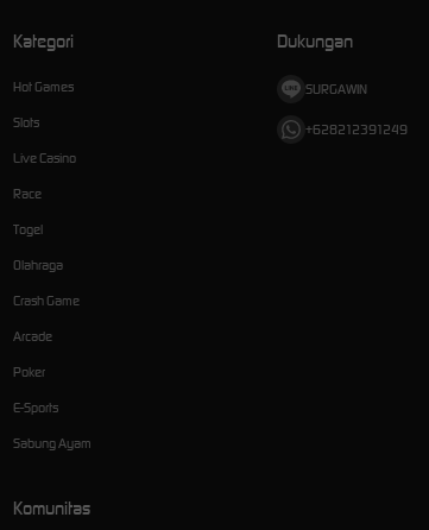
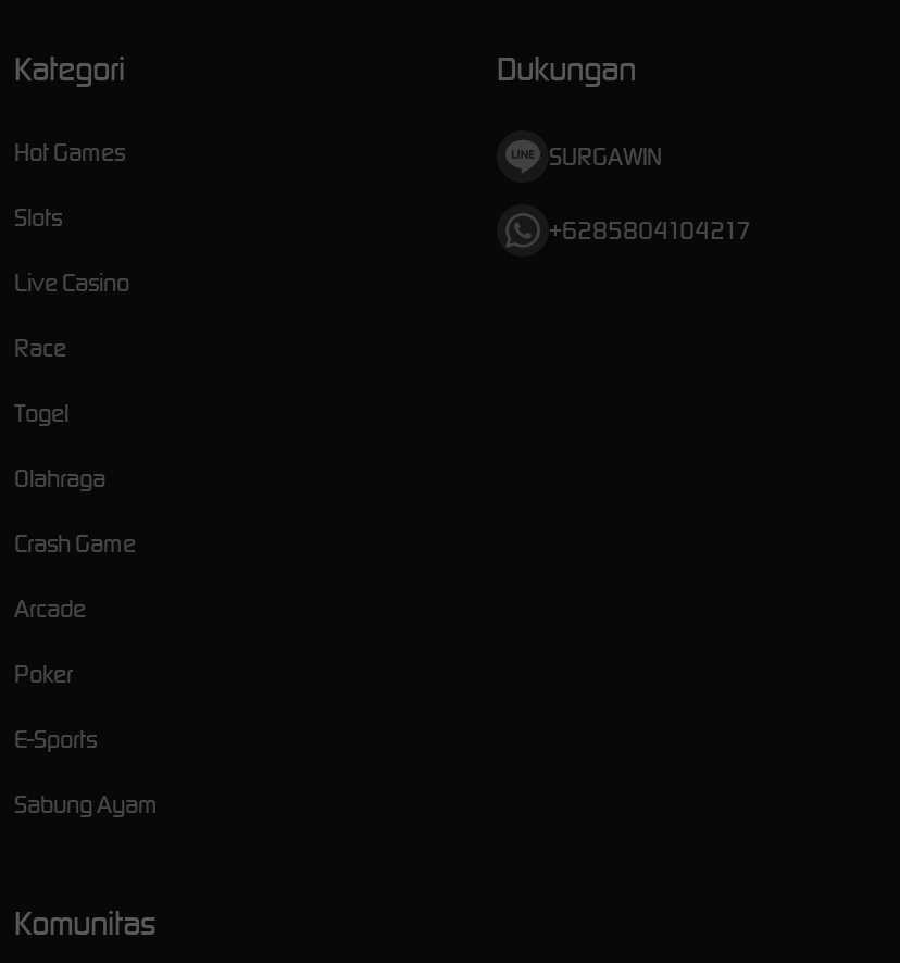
[305,121,408,137] +628212391249 -> [549,215,751,246] +6285804104217

